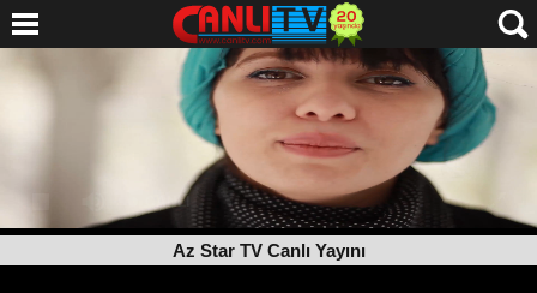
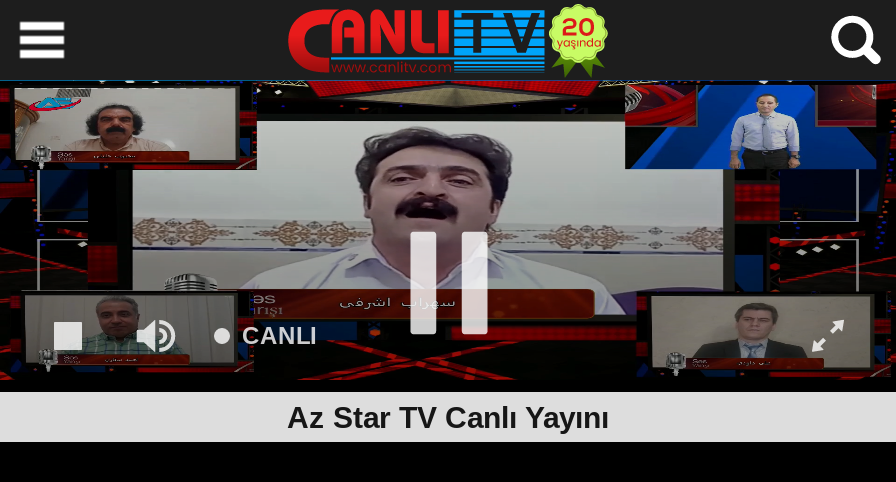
[4,47,533,229] [image] -> [6,80,890,382] [image]

